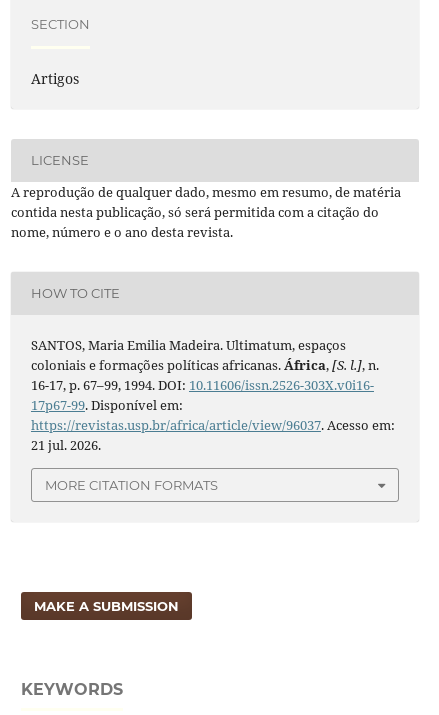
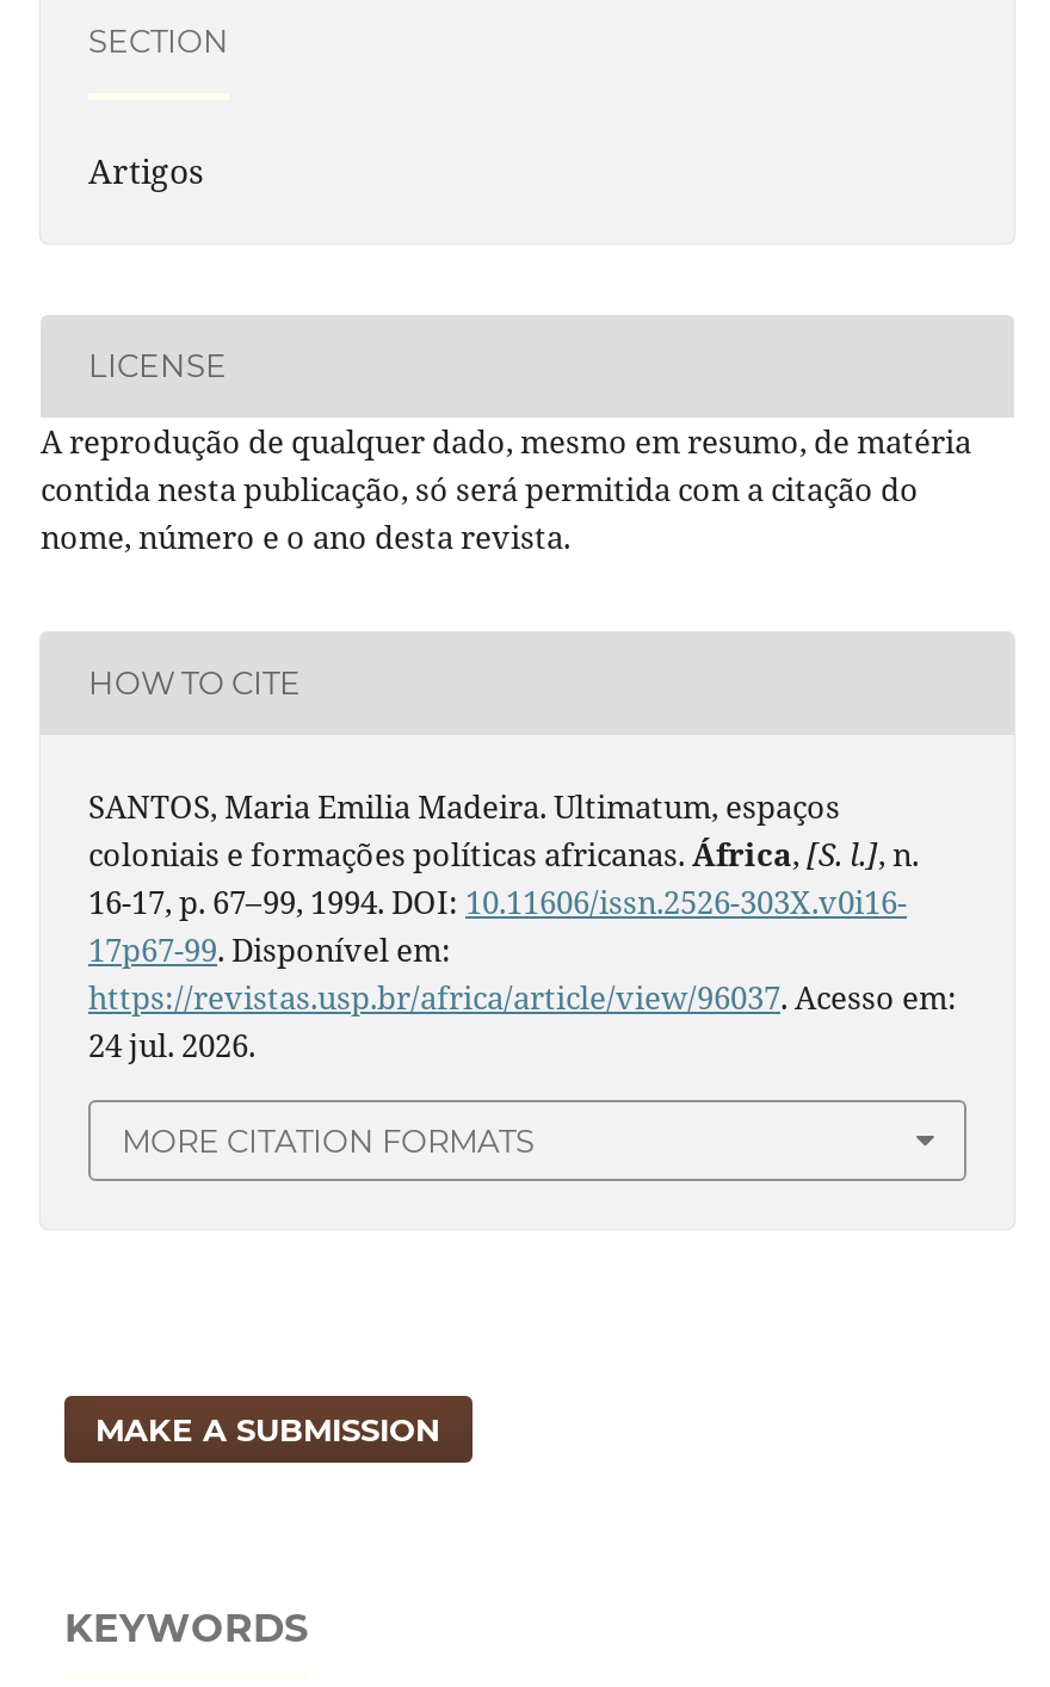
[31,436,101,454] 21 jul. 2026. -> [88,1023,255,1066] 24 jul. 2026.

